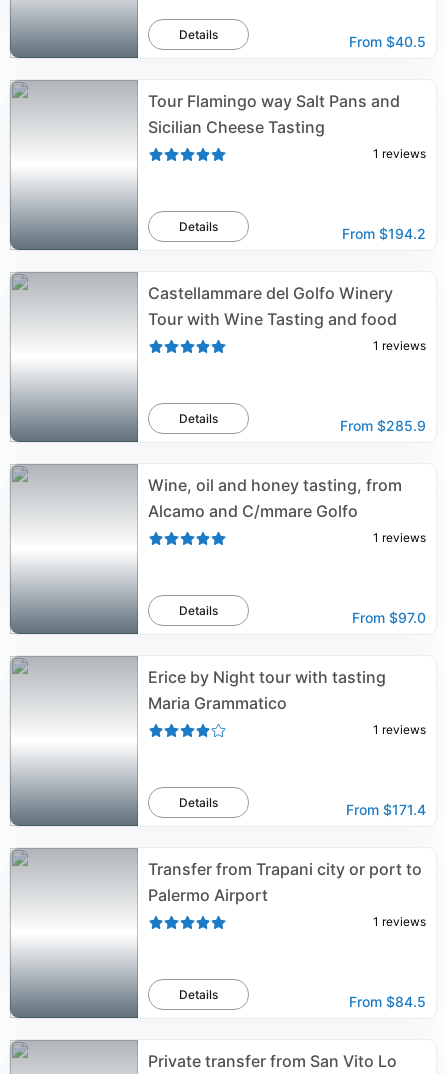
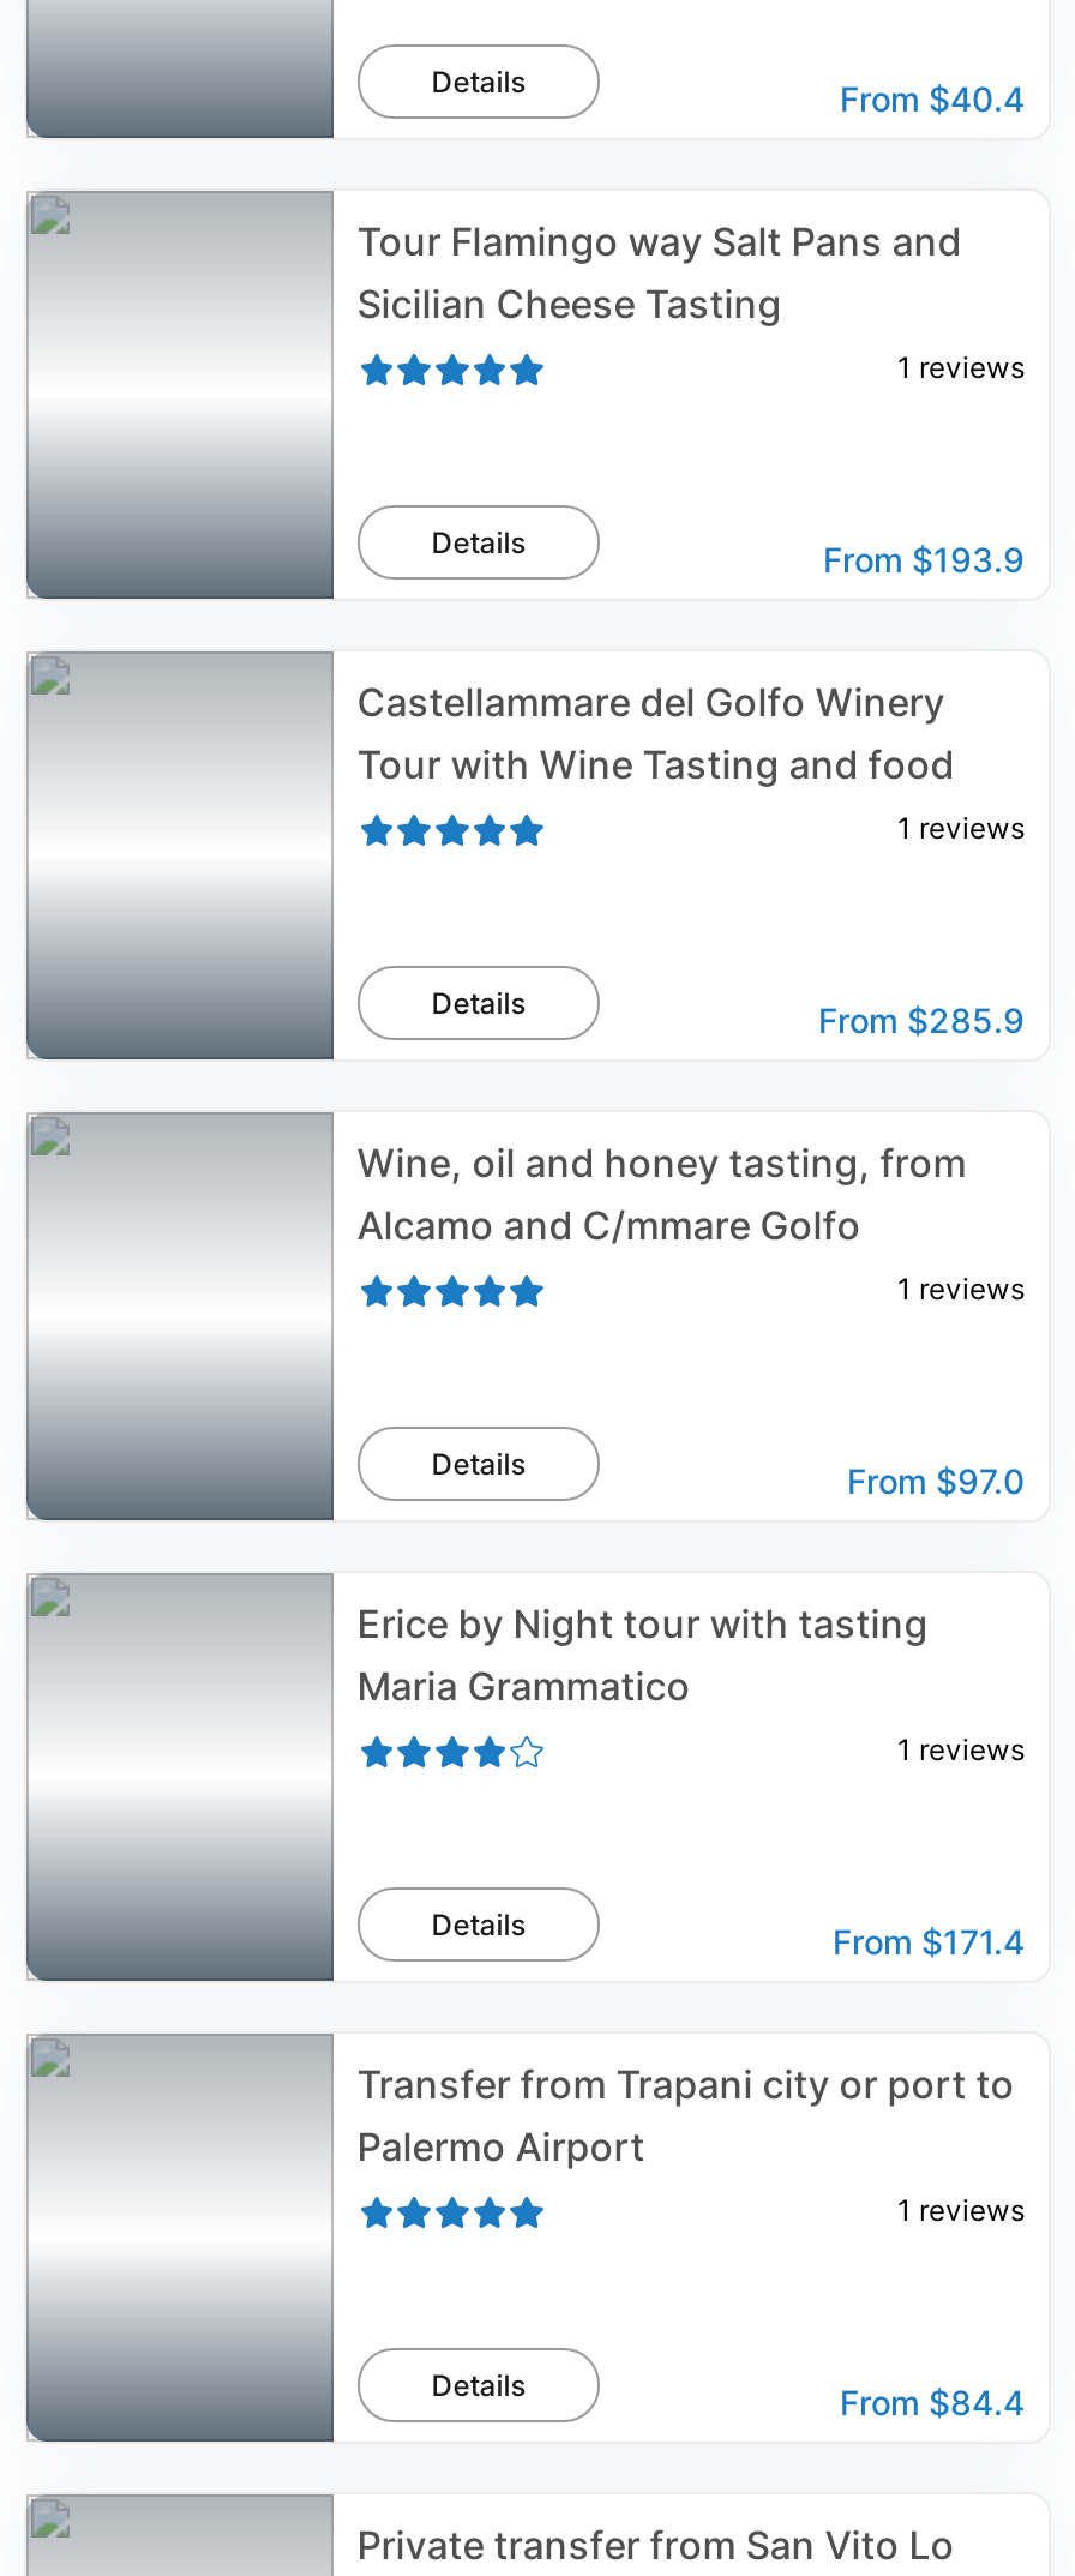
[349,33,426,50] From $40.5 -> [840,78,1025,119] From $40.4
[342,225,426,242] From $194.2 -> [823,539,1025,580] From $193.9
[349,993,426,1010] From $84.5 -> [840,2382,1025,2423] From $84.4

